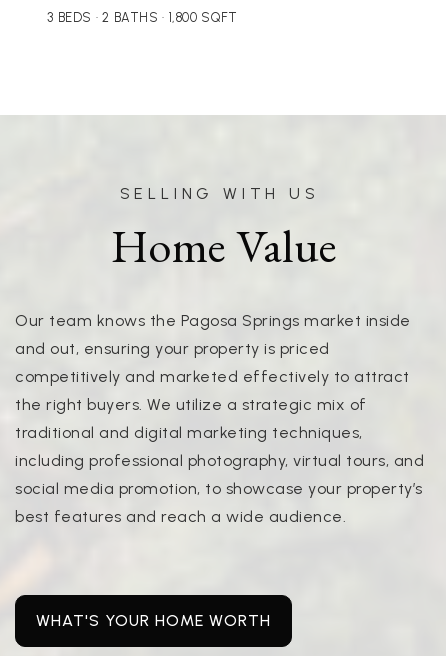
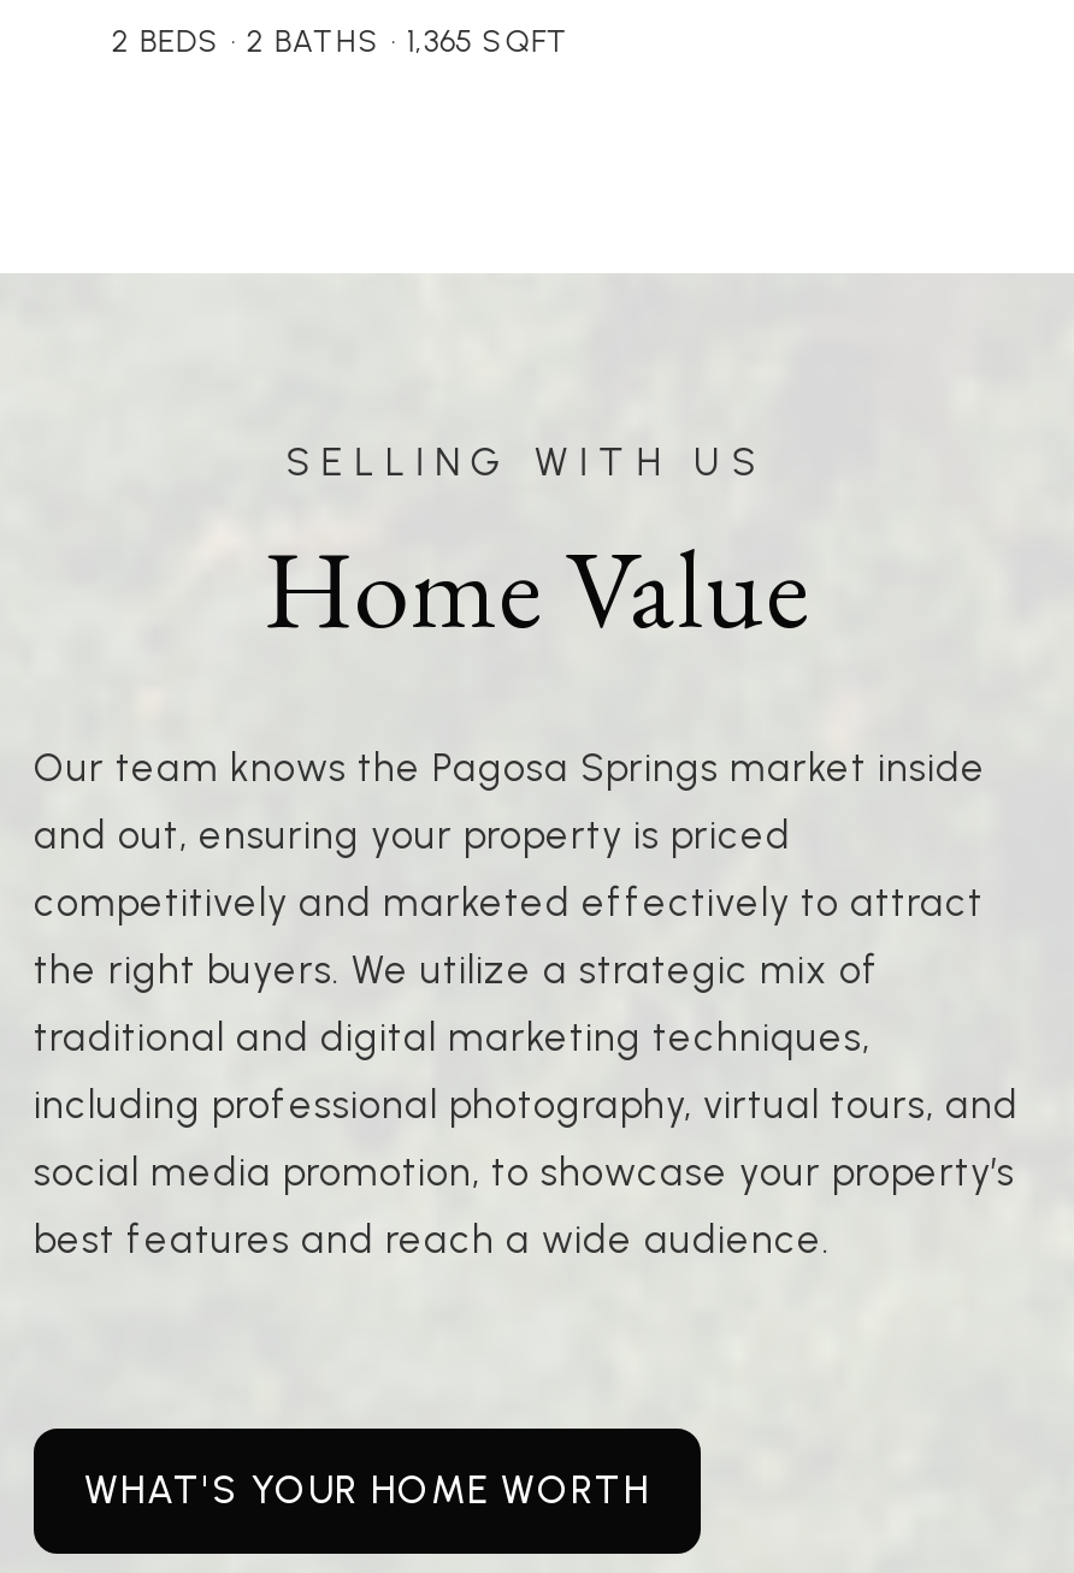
[47,10,92,25] 3 BEDS -> [112,22,221,58] 2 BEDS
[169,10,237,25] 1,800 SQFT -> [407,22,569,58] 1,365 SQFT

